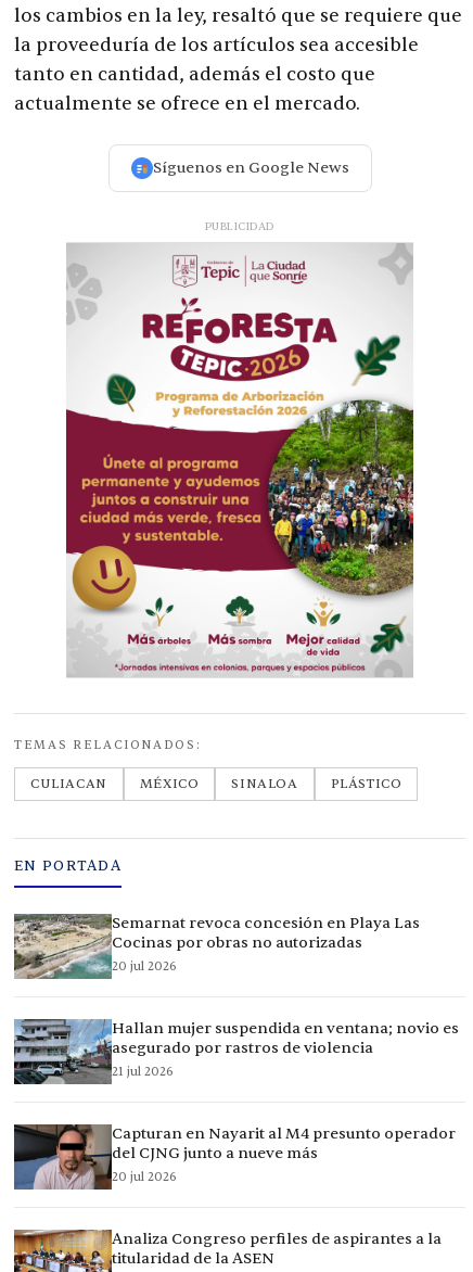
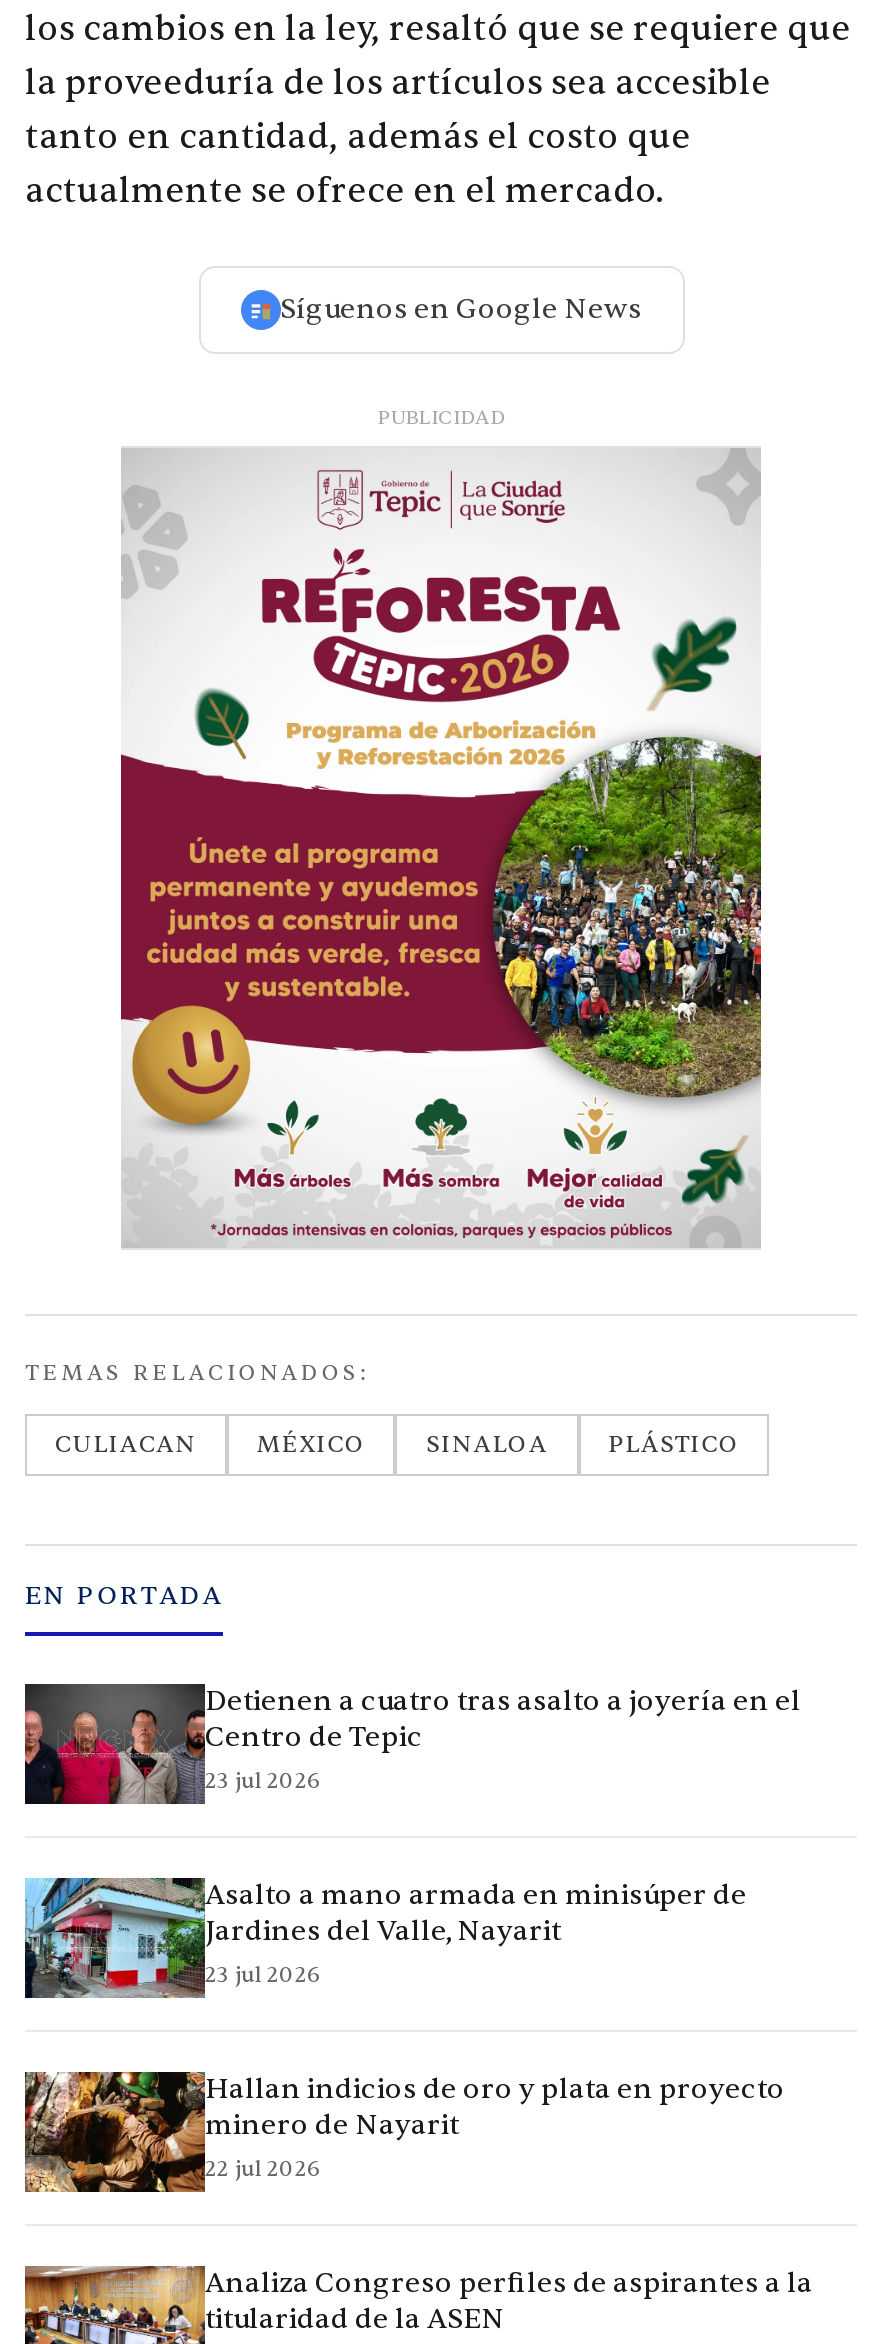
[13,914,420,980] [image] | Semarnat revoca concesión en Playa Las | Cocinas por obras no autorizadas | 20 jul 2026 -> [25,1684,801,1806] [image] | Detienen a cuatro tras asalto a joyería en el | Centro de Tepic | 23 jul 2026
[13,1018,459,1083] [image] | Hallan mujer suspendida en ventana; novio es | asegurado por rastros de violencia | 21 jul 2026 -> [25,1876,747,1998] [image] | Asalto a mano armada en minisúper de | Jardines del Valle, Nayarit | 23 jul 2026
[13,1123,456,1191] [image] | Capturan en Nayarit al M4 presunto operador | del CJNG junto a nueve más | 20 jul 2026 -> [23,2070,785,2194] [image] | Hallan indicios de oro y plata en proyecto | minero de Nayarit | 22 jul 2026

